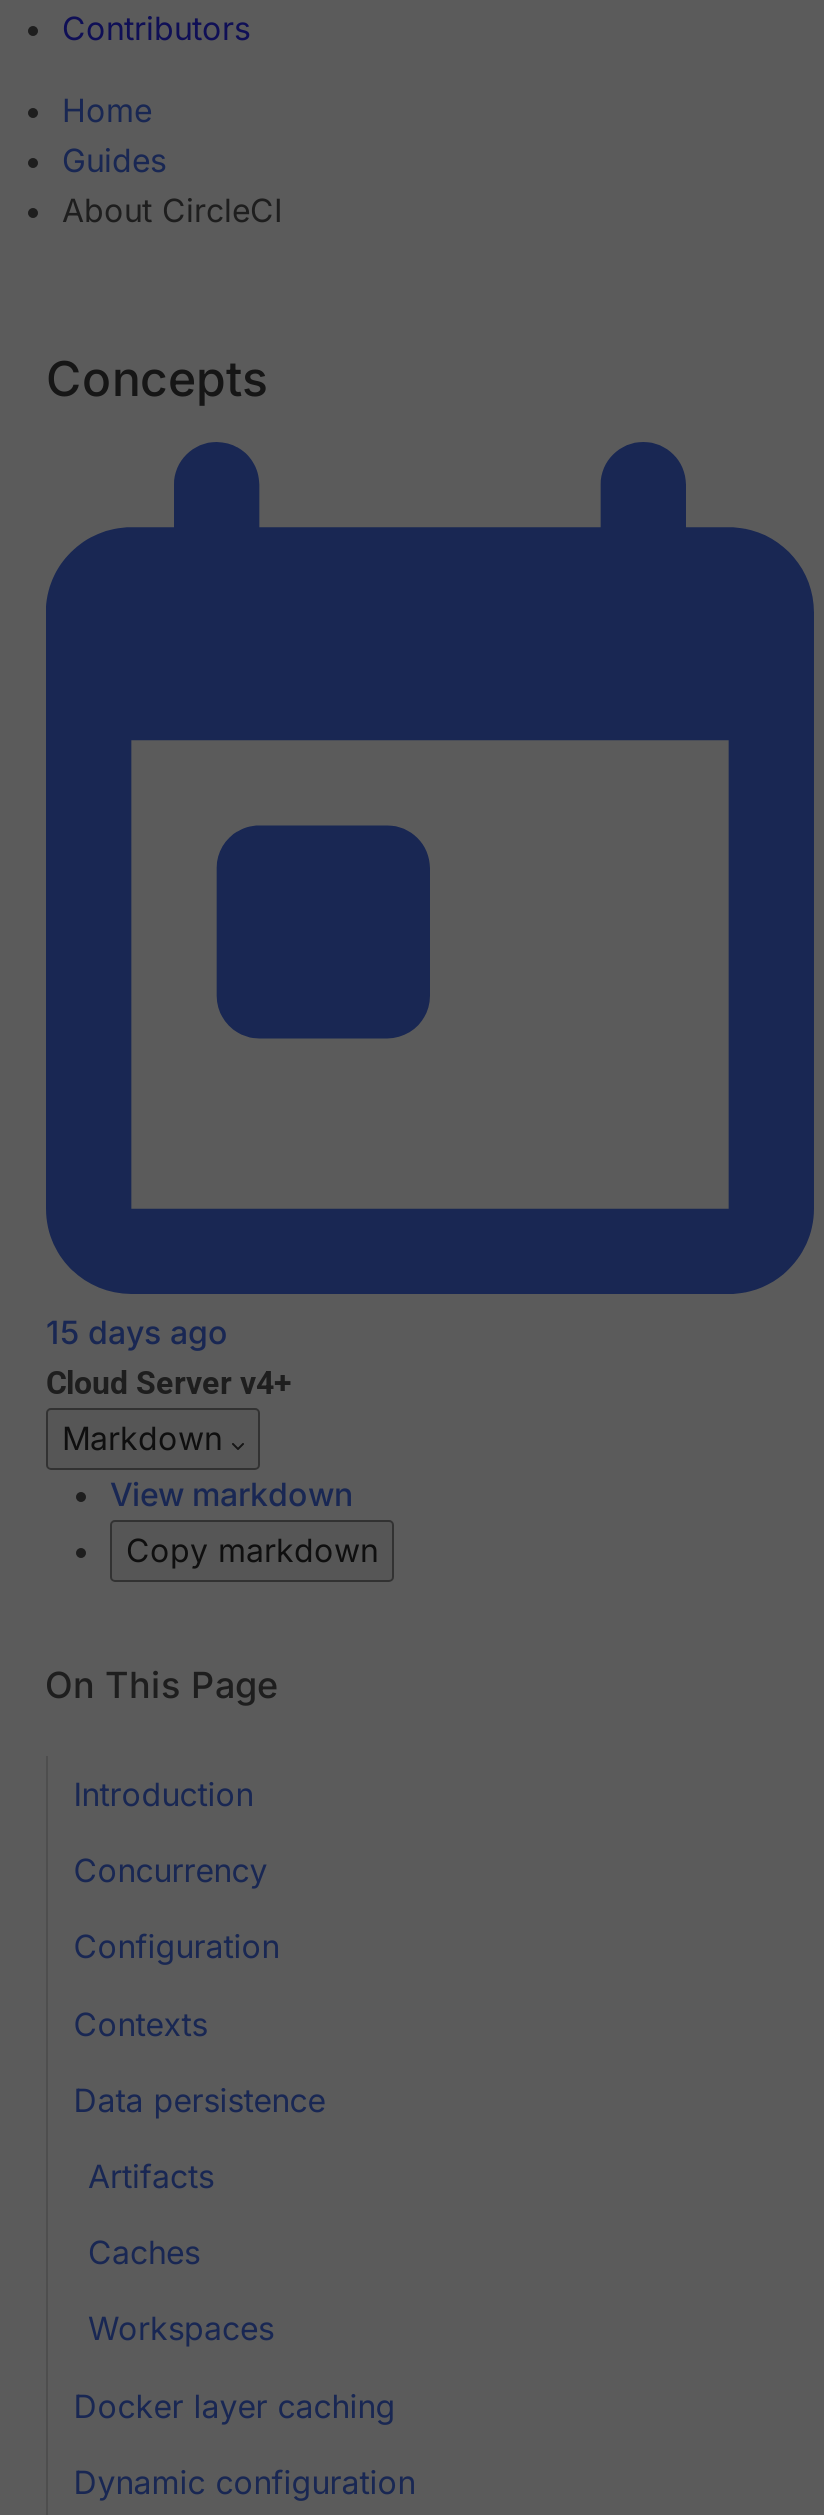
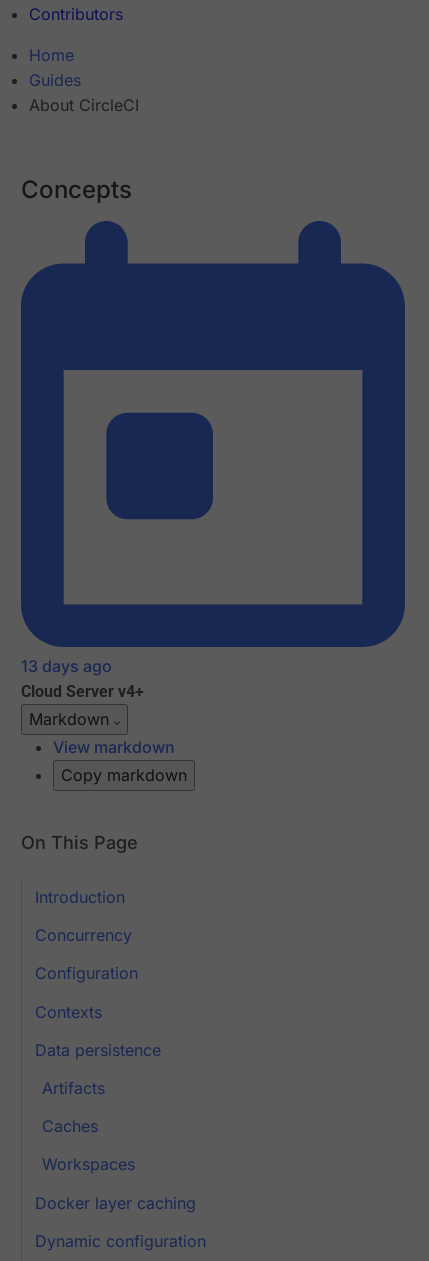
[46,1313,228,1353] 15 days ago -> [21,656,112,676] 13 days ago

